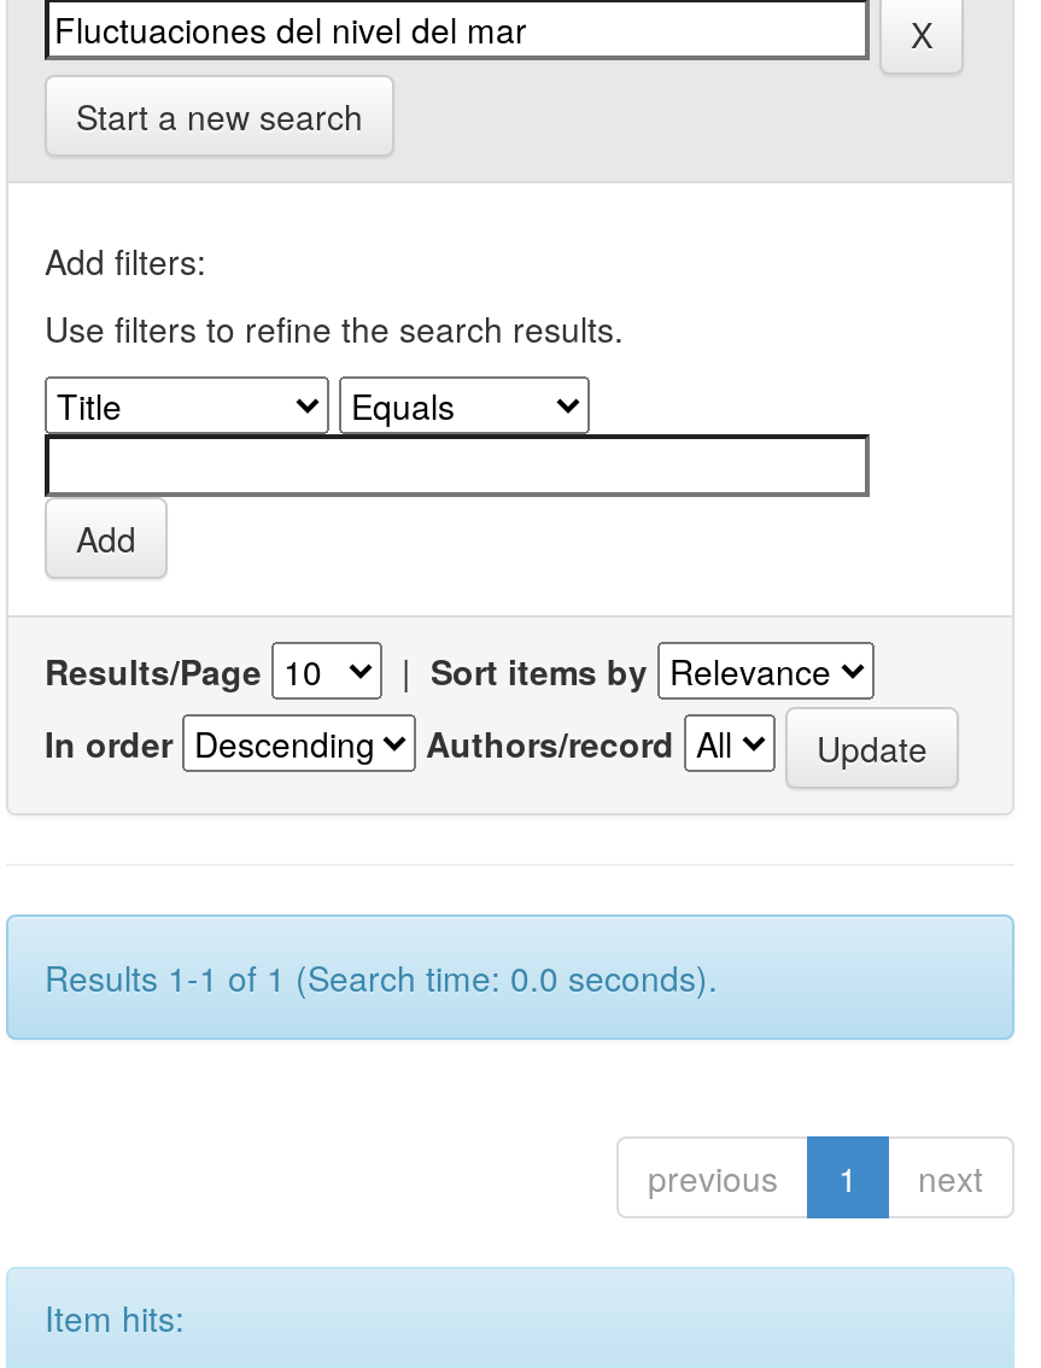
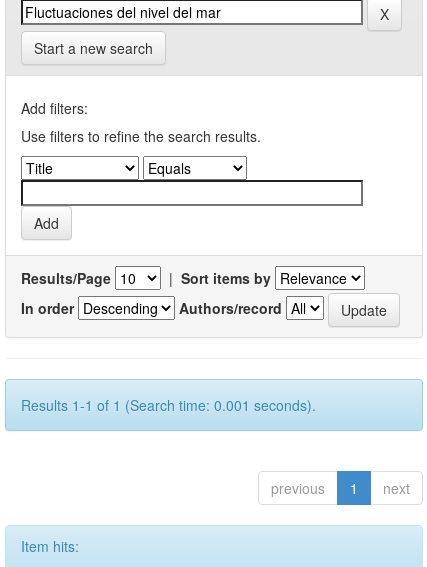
[45,953,718,1001] Results 1-1 of 1 (Search time: 0.0 seconds). -> [21,395,316,415] Results 1-1 of 1 (Search time: 0.001 seconds).

